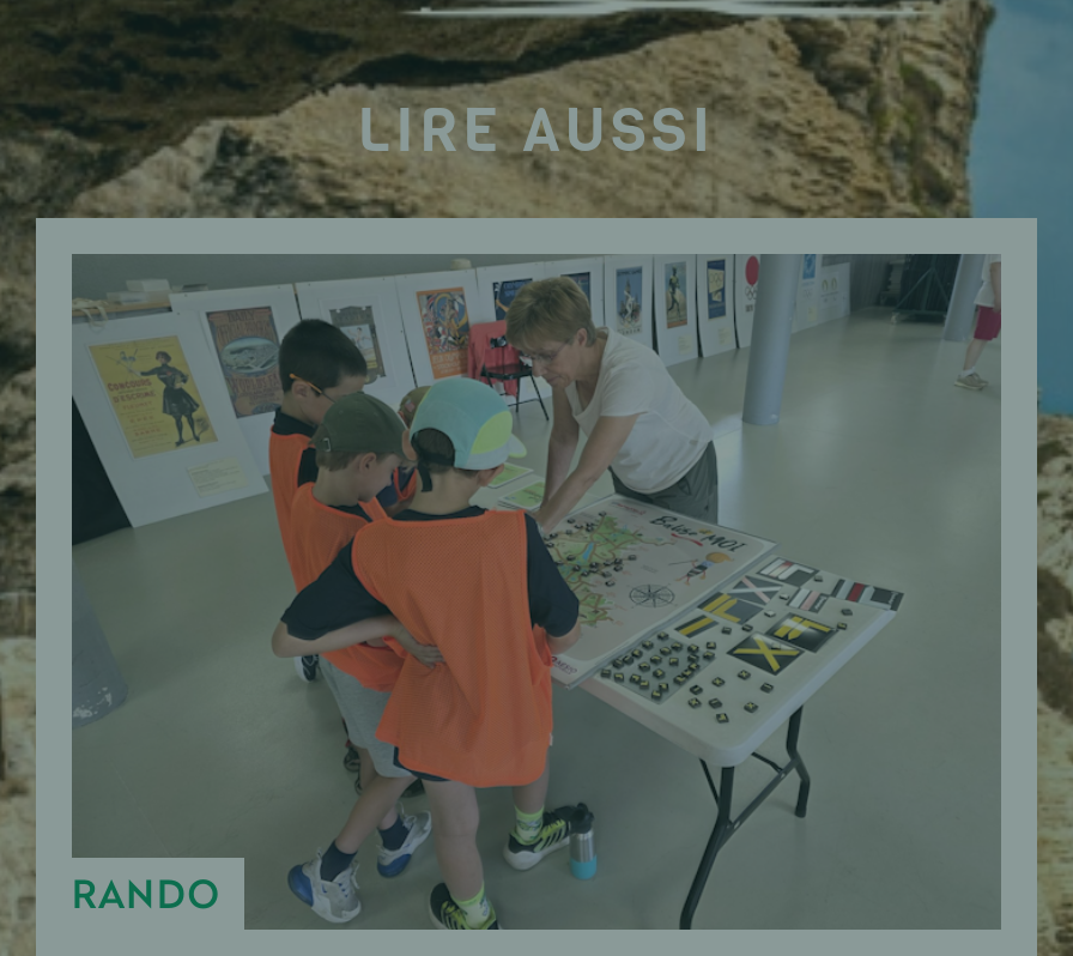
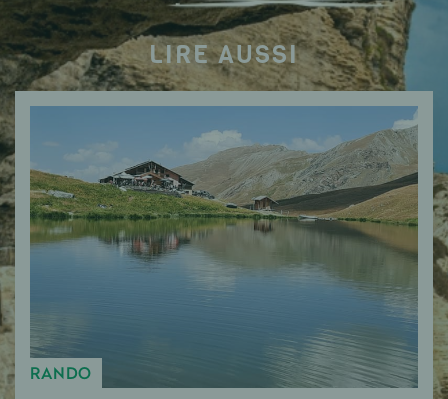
[69,252,1004,930] [image] -> [29,106,418,388] [image]

